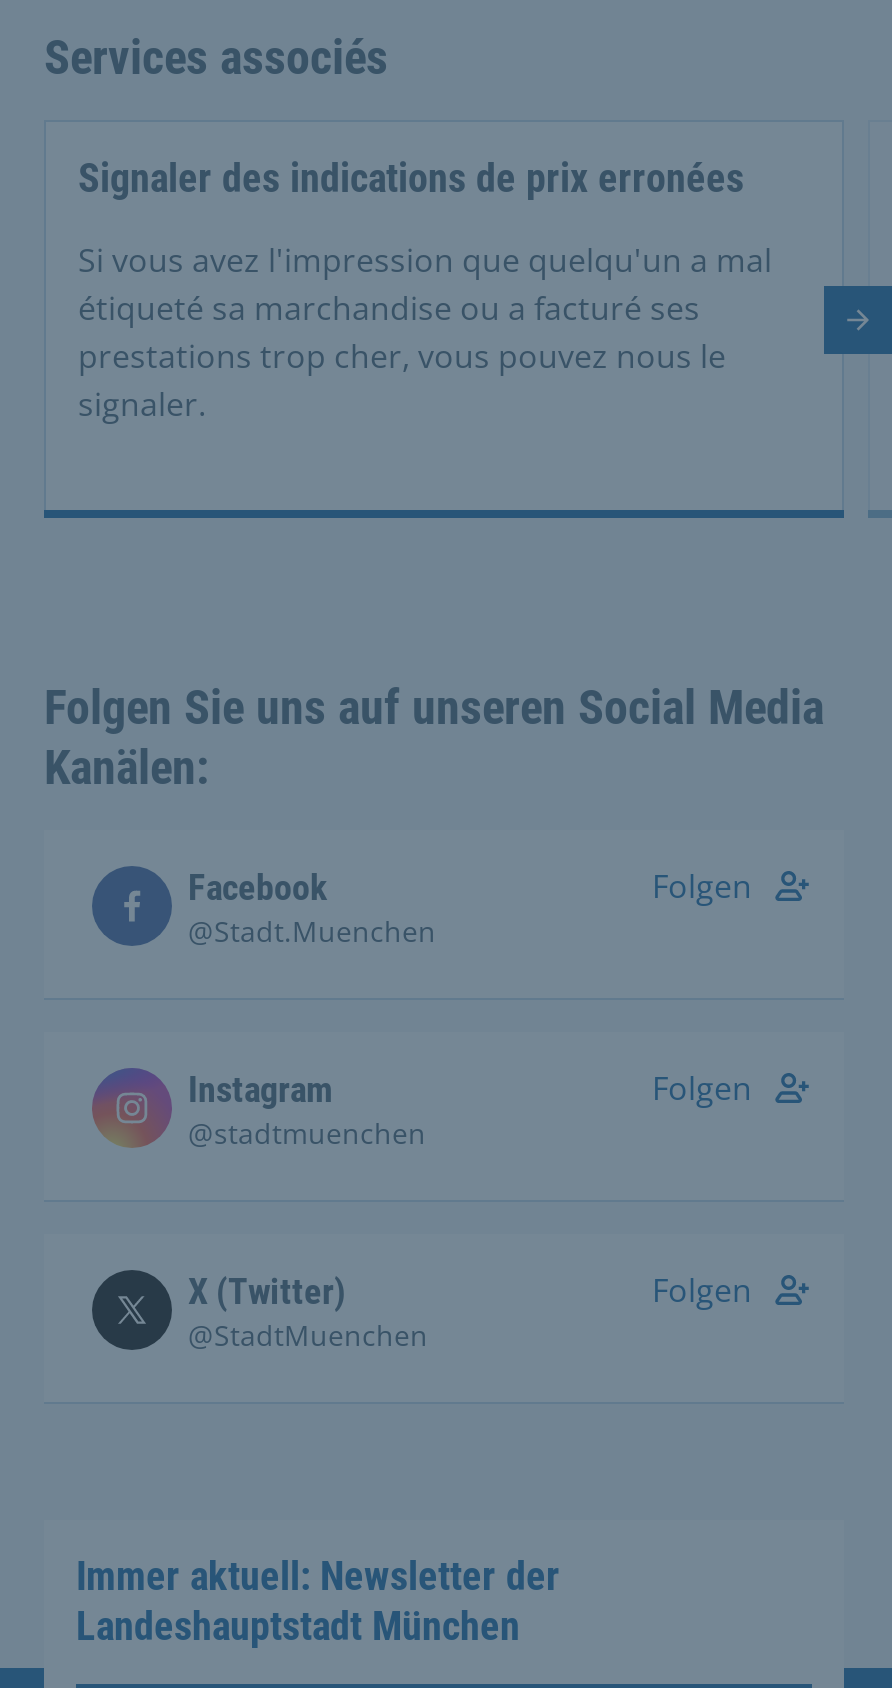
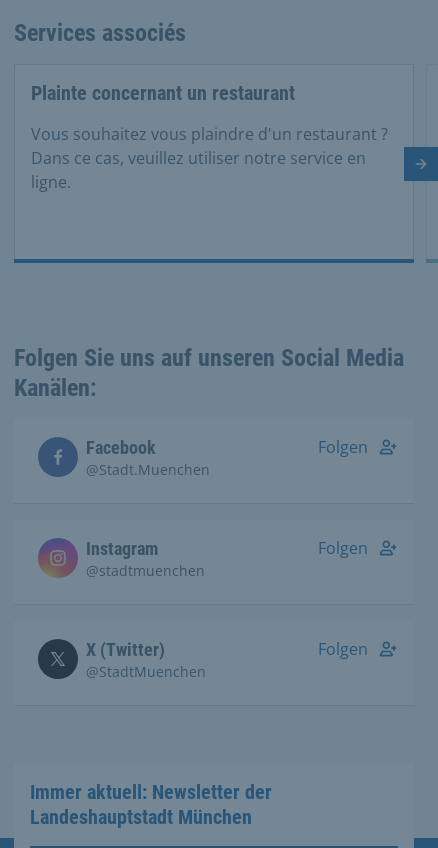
[78,154,744,202] Signaler des indications de prix erronées -> [31,81,295,105] Plainte concernant un restaurant
[78,238,772,426] Si vous avez l'impression que quelqu'un a mal | étiqueté sa marchandise ou a facturé ses | prestations trop cher, vous pouvez nous le | signaler. -> [31,123,388,193] Vous souhaitez vous plaindre d'un restaurant ? | Dans ce cas, veuillez utiliser notre service en | ligne.

